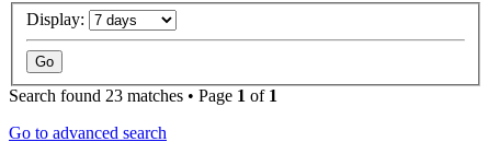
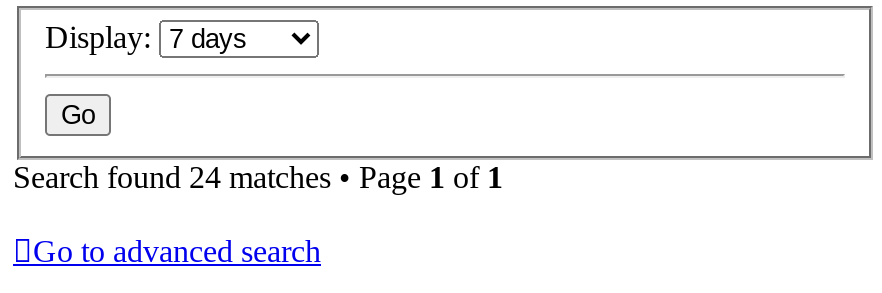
[9,87,277,105] Search found 23 matches • Page 1 of 1 -> [13,161,503,195] Search found 24 matches • Page 1 of 1

